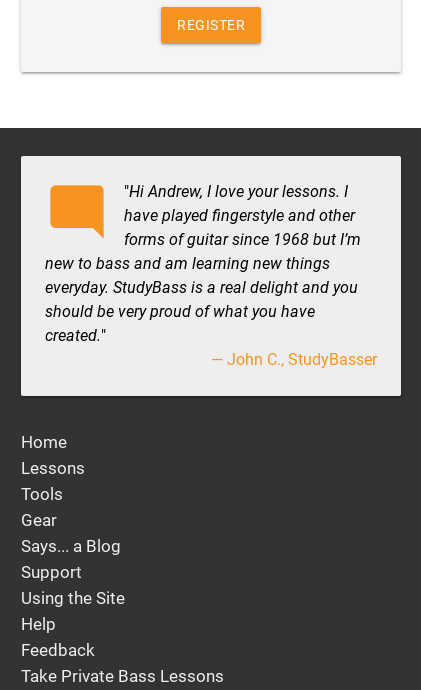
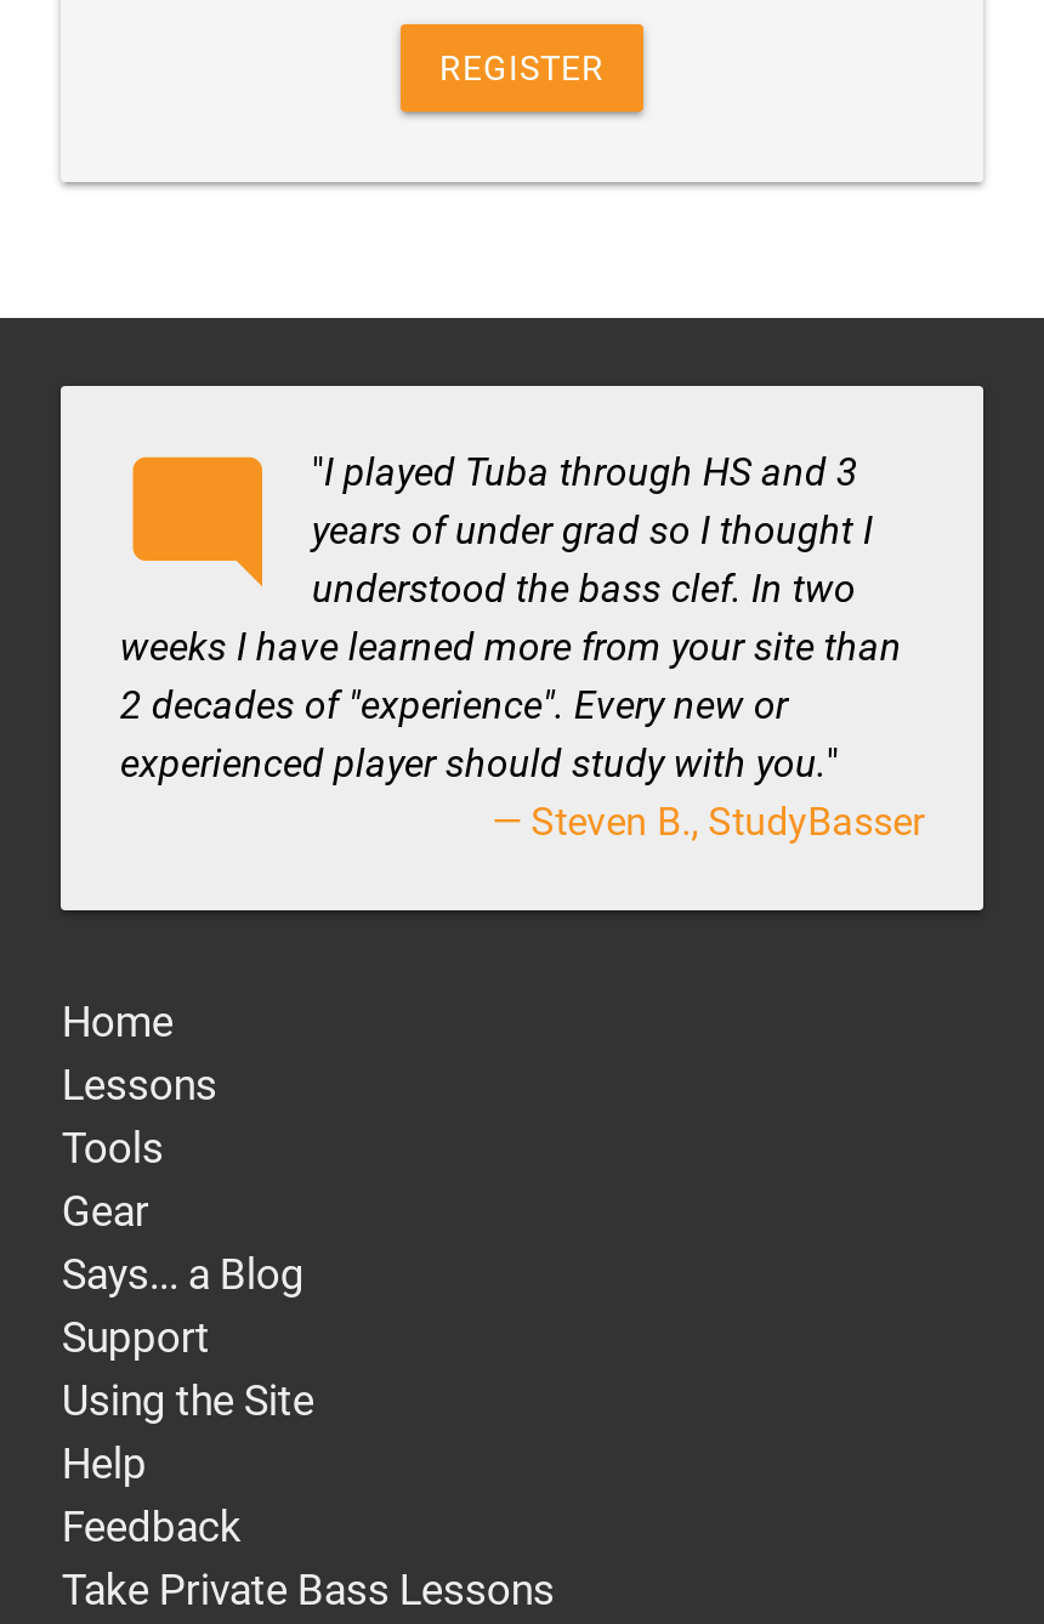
[45,182,377,369] Hi Andrew, I love your lessons. I | have played fingerstyle and other | forms of guitar since 1968 but I’m | new to bass and am learning new things | everyday. StudyBass is a real delight and you | should be very proud of what you have | created. | — John C., StudyBasser -> [120,449,924,845] I played Tuba through HS and 3 | years of under grad so I thought I | understood the bass clef. In two | weeks I have learned more from your site than | 2 decades of "experience". Every new or | experienced player should study with you. | — Steven B., StudyBasser

